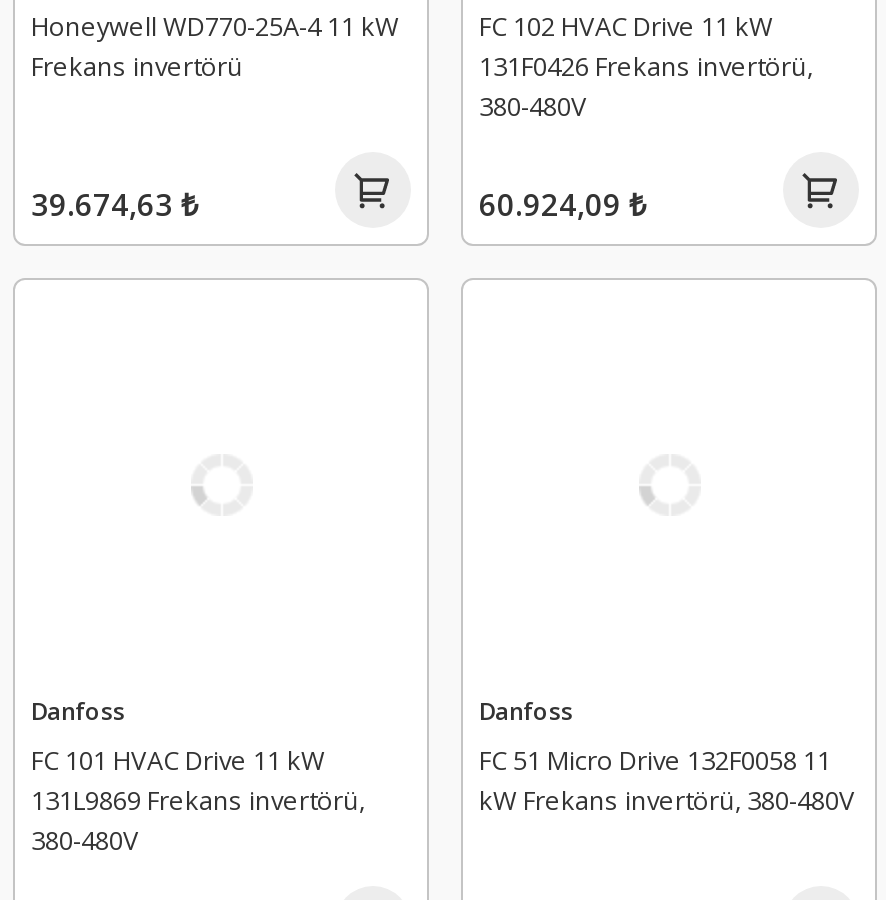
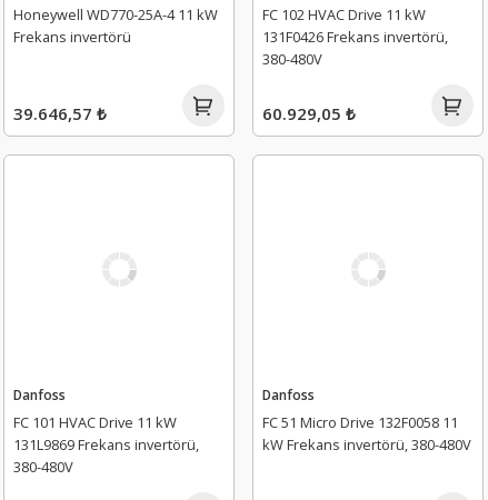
[31,184,199,224] 39.674,63 ₺ -> [13,102,107,124] 39.646,57 ₺
[479,184,647,224] 60.924,09 ₺ -> [262,102,356,124] 60.929,05 ₺

